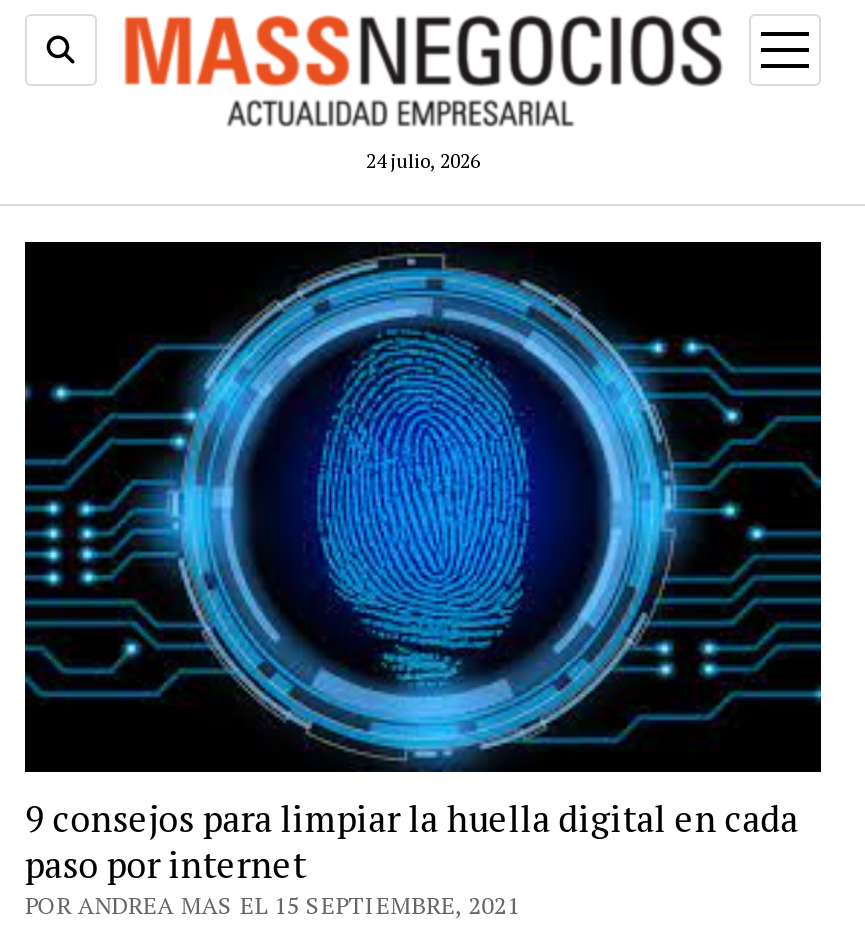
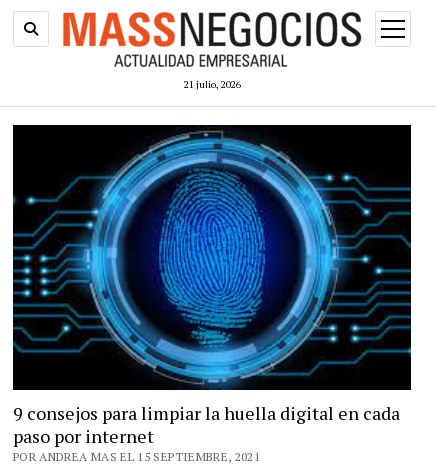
[366,148,480,174] 24 julio, 2026 -> [183,78,240,91] 21 julio, 2026

